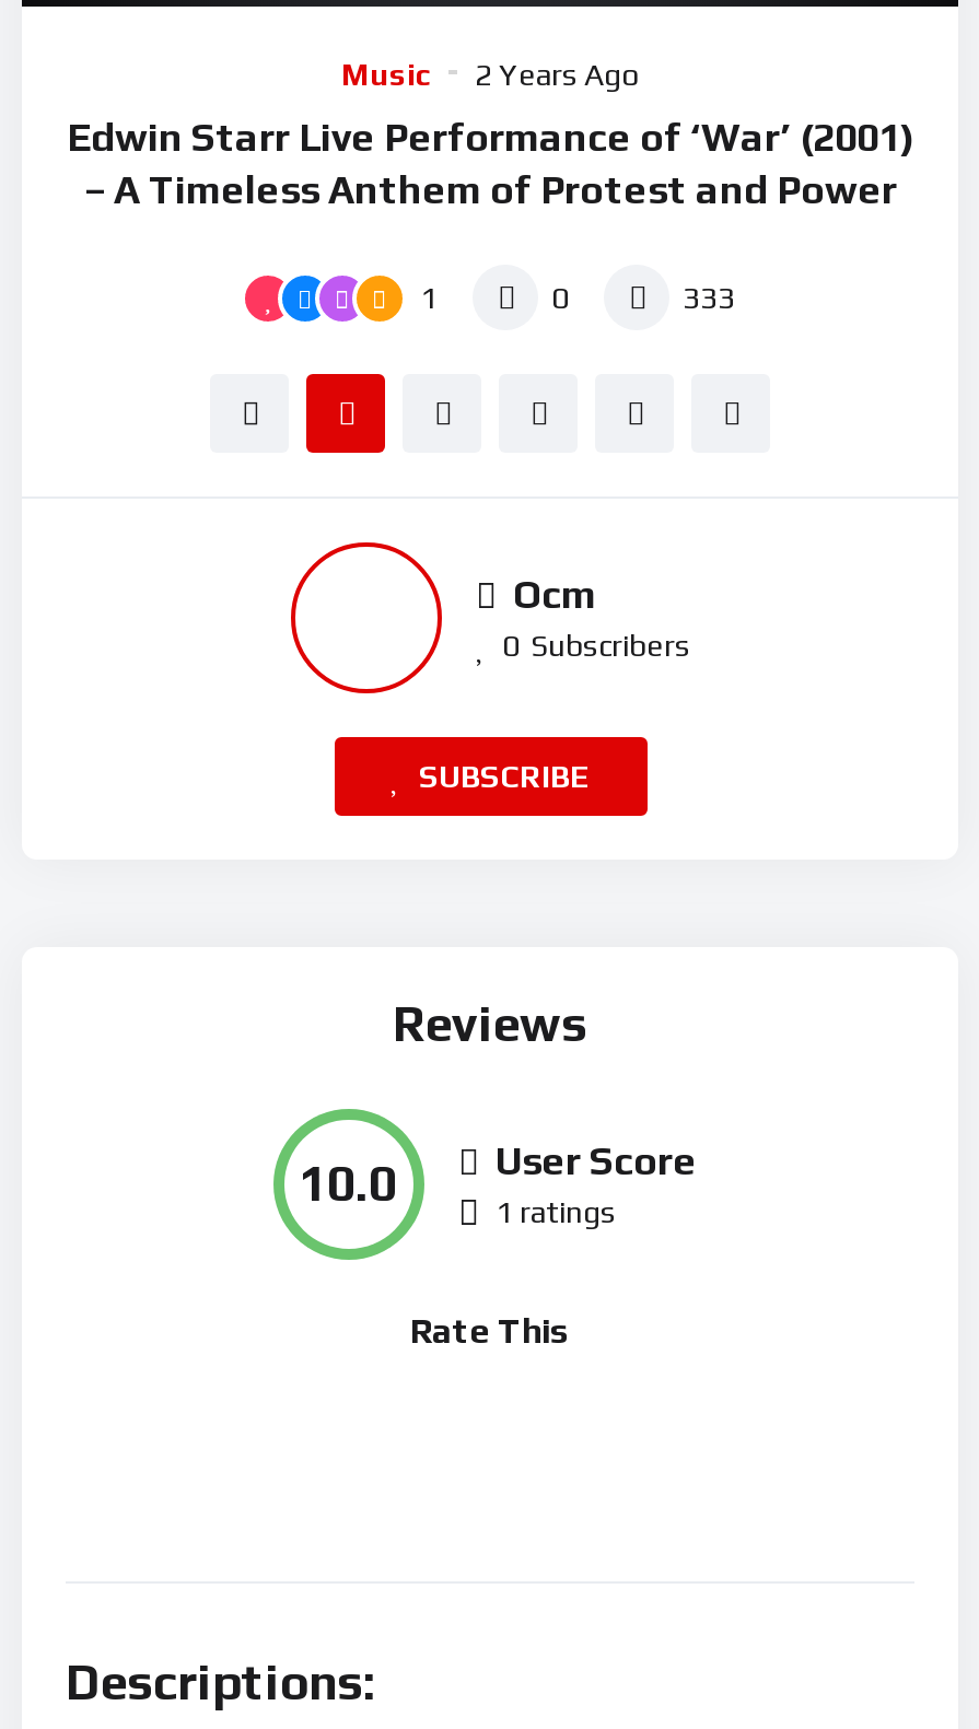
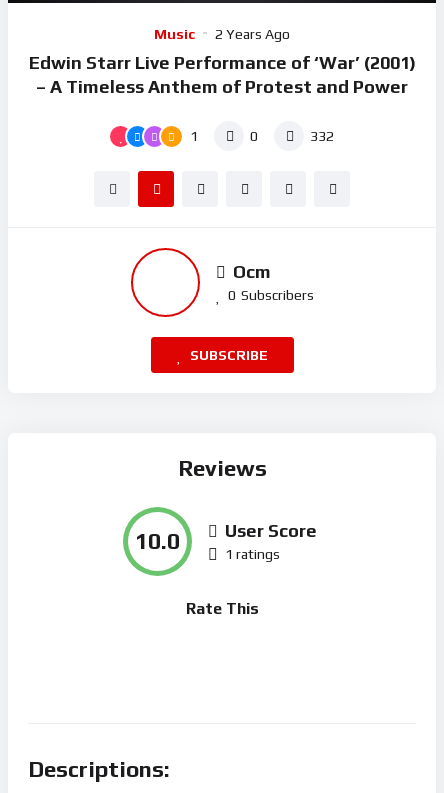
[683,281,735,316] 333 -> [310,128,334,144] 332

